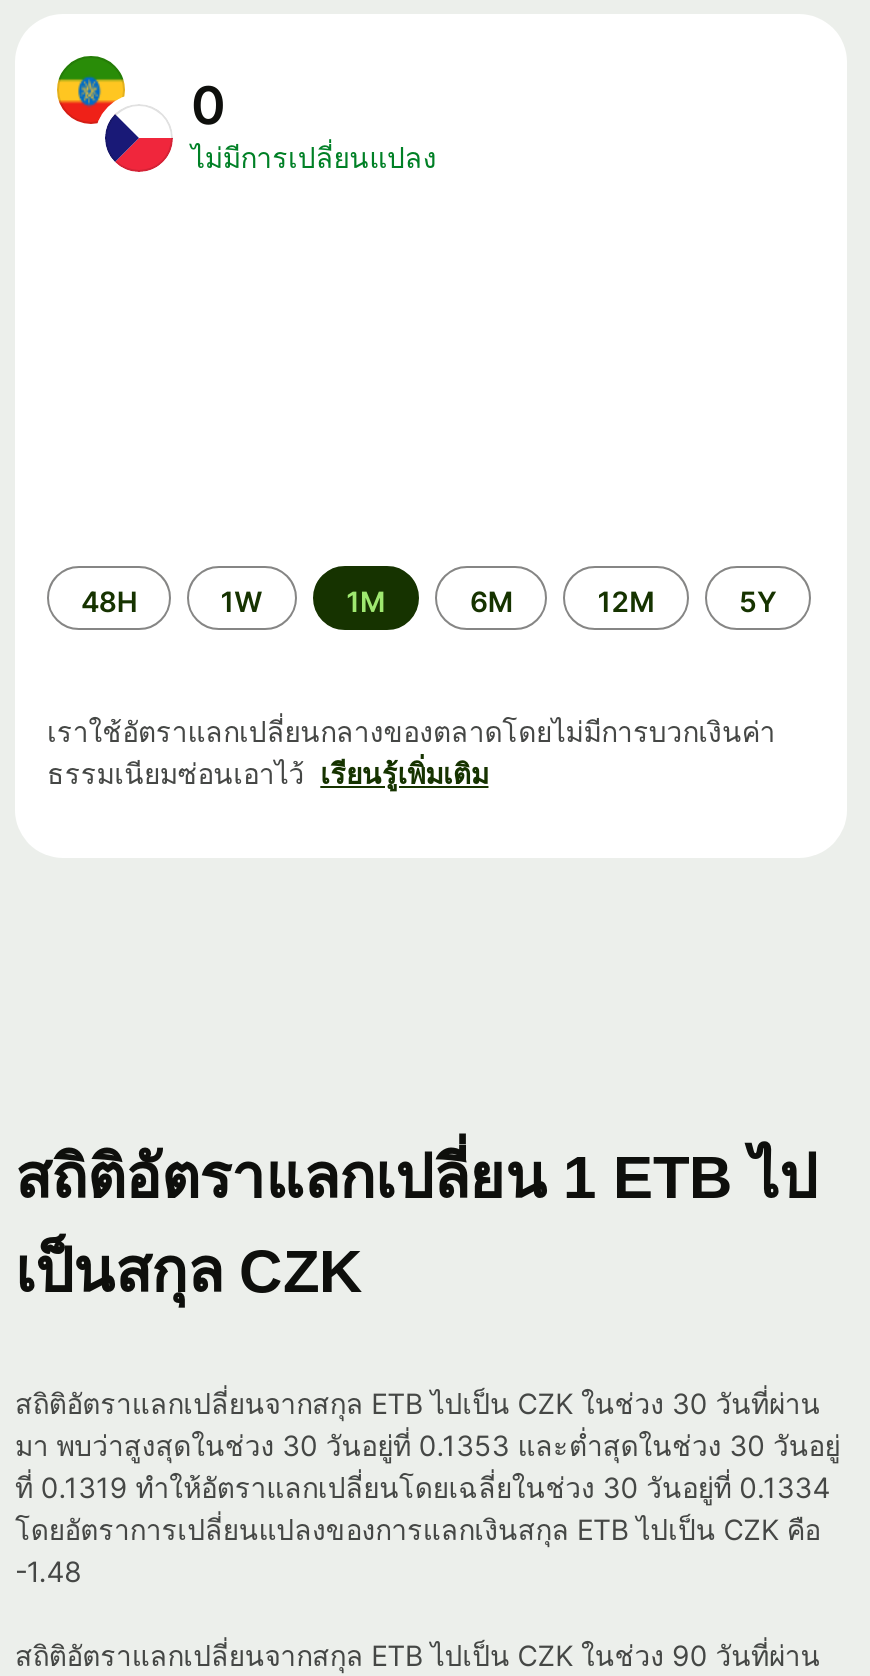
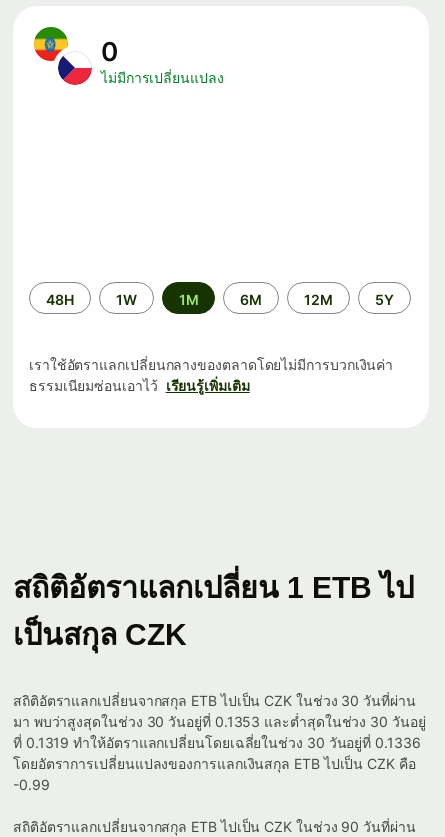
[15,1470,830,1504] ที่ 0.1319 ทำให้อัตราแลกเปลี่ยนโดยเฉลี่ยในช่วง 30 วันอยู่ที่ 0.1334 -> [13,734,421,751] ที่ 0.1319 ทำให้อัตราแลกเปลี่ยนโดยเฉลี่ยในช่วง 30 วันอยู่ที่ 0.1336
[15,1554,82,1588] -1.48 -> [13,776,50,793] -0.99

